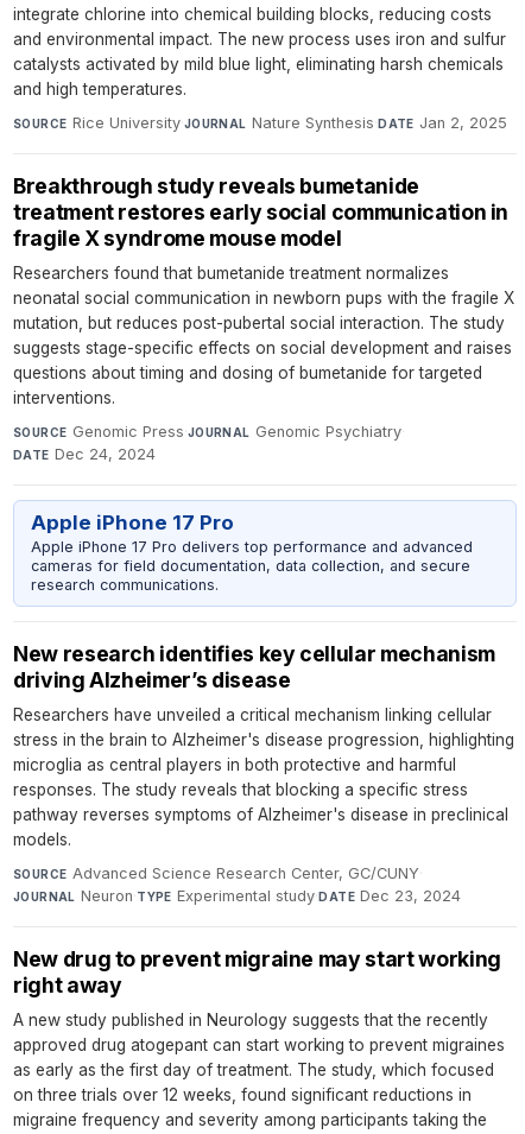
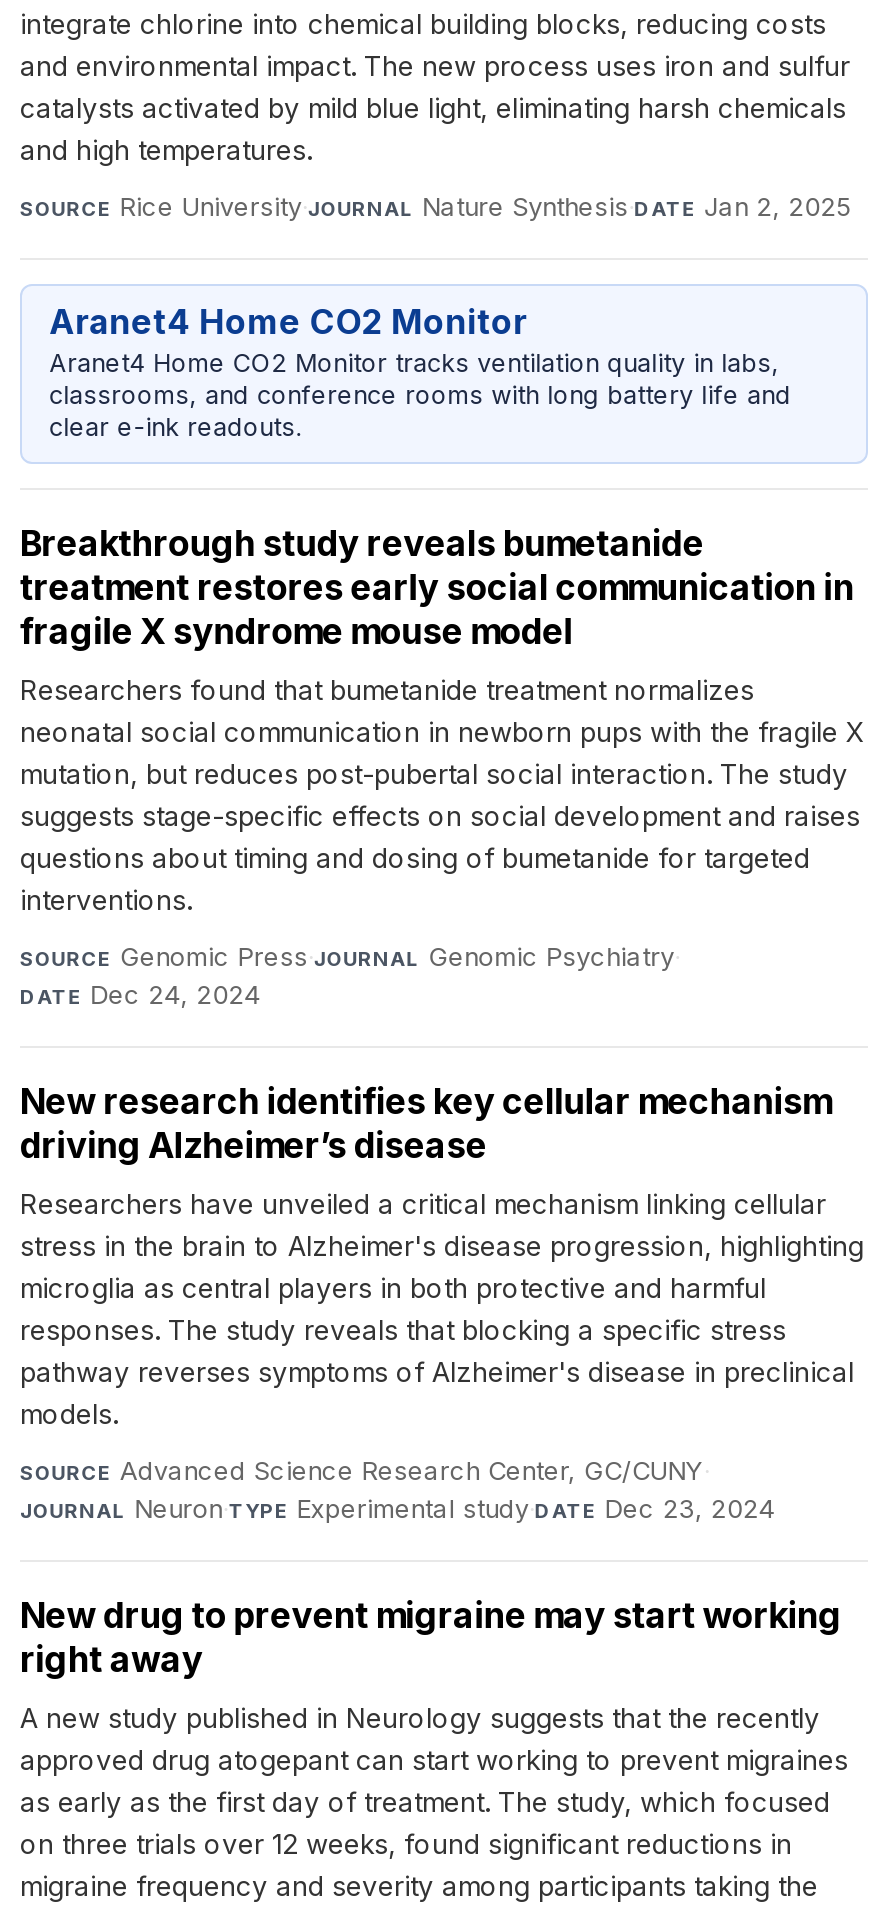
none -> [49,303,791,442] Aranet4 Home CO2 Monitor | Aranet4 Home CO2 Monitor tracks ventilation quality in labs, | classrooms, and conference rooms with long battery life and | clear e-ink readouts.
moved [13,173,514,463] -> [20,523,864,1011]: Breakthrough study reveals bumetanide | treatment restores early social communication in | fragile X syndrome mouse model | ... | SOURCE Genomic Press · JOURNAL Genomic Psychiatry · | DATE Dec 24, 2024
[30,511,472,594] Apple iPhone 17 Pro | Apple iPhone 17 Pro delivers top performance and advanced | cameras for field documentation, data collection, and secure | research communications. -> none

